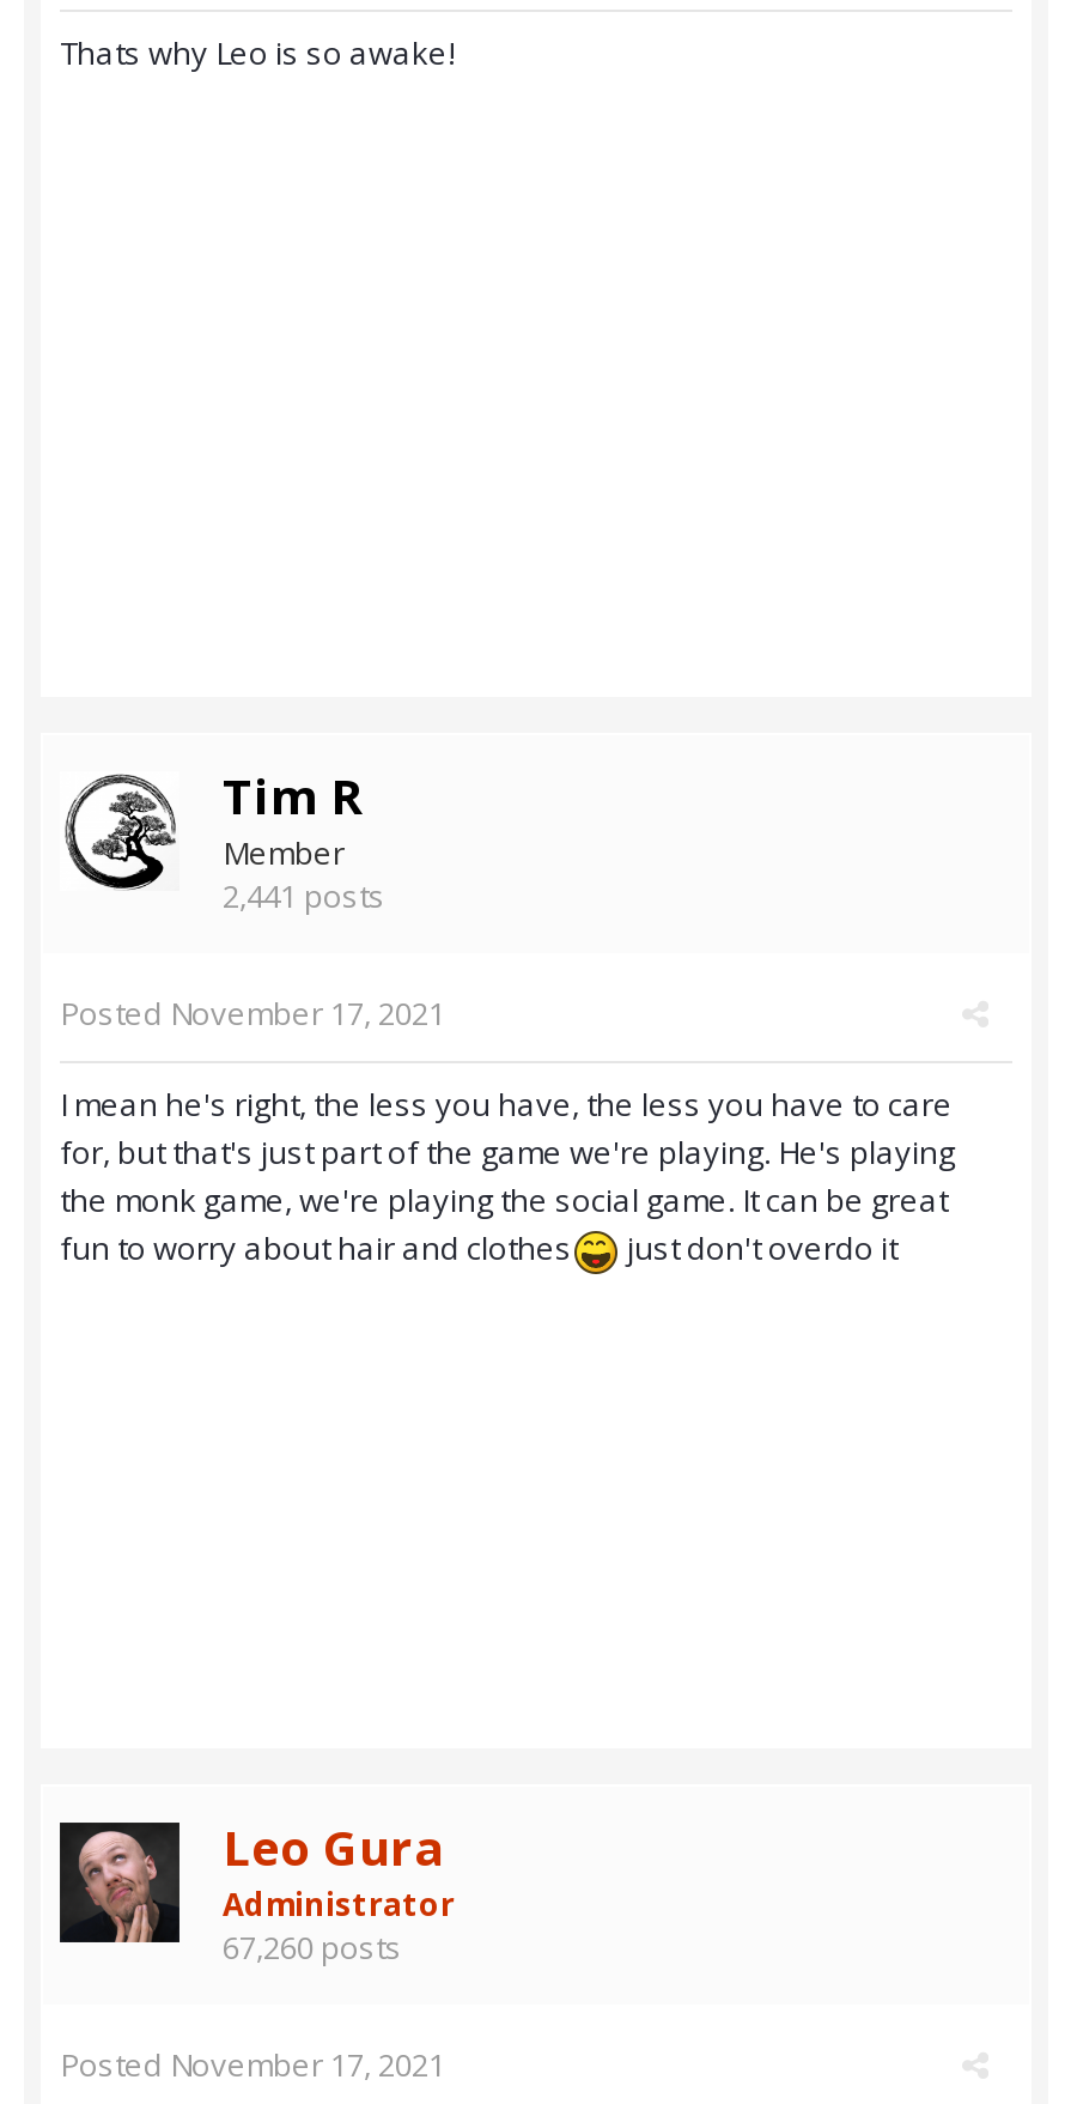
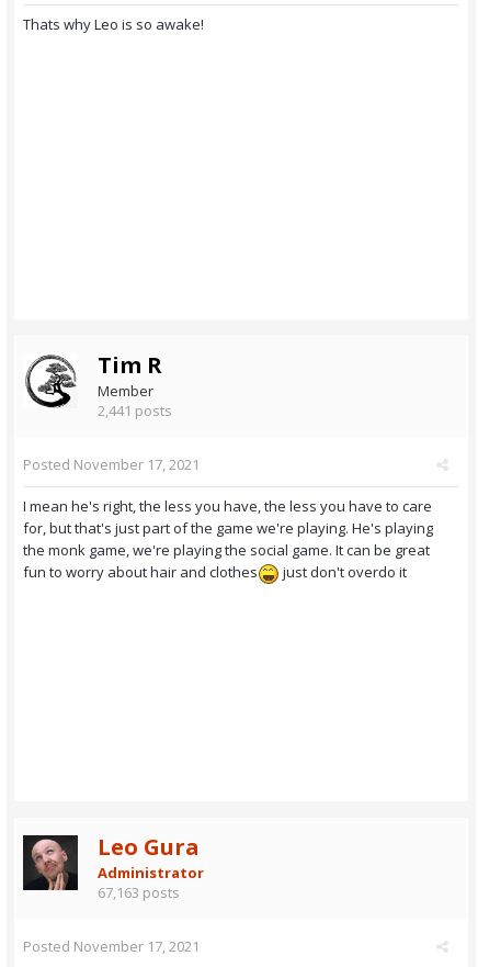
[223,1926,402,1969] 67,260 posts -> [98,883,180,902] 67,163 posts

